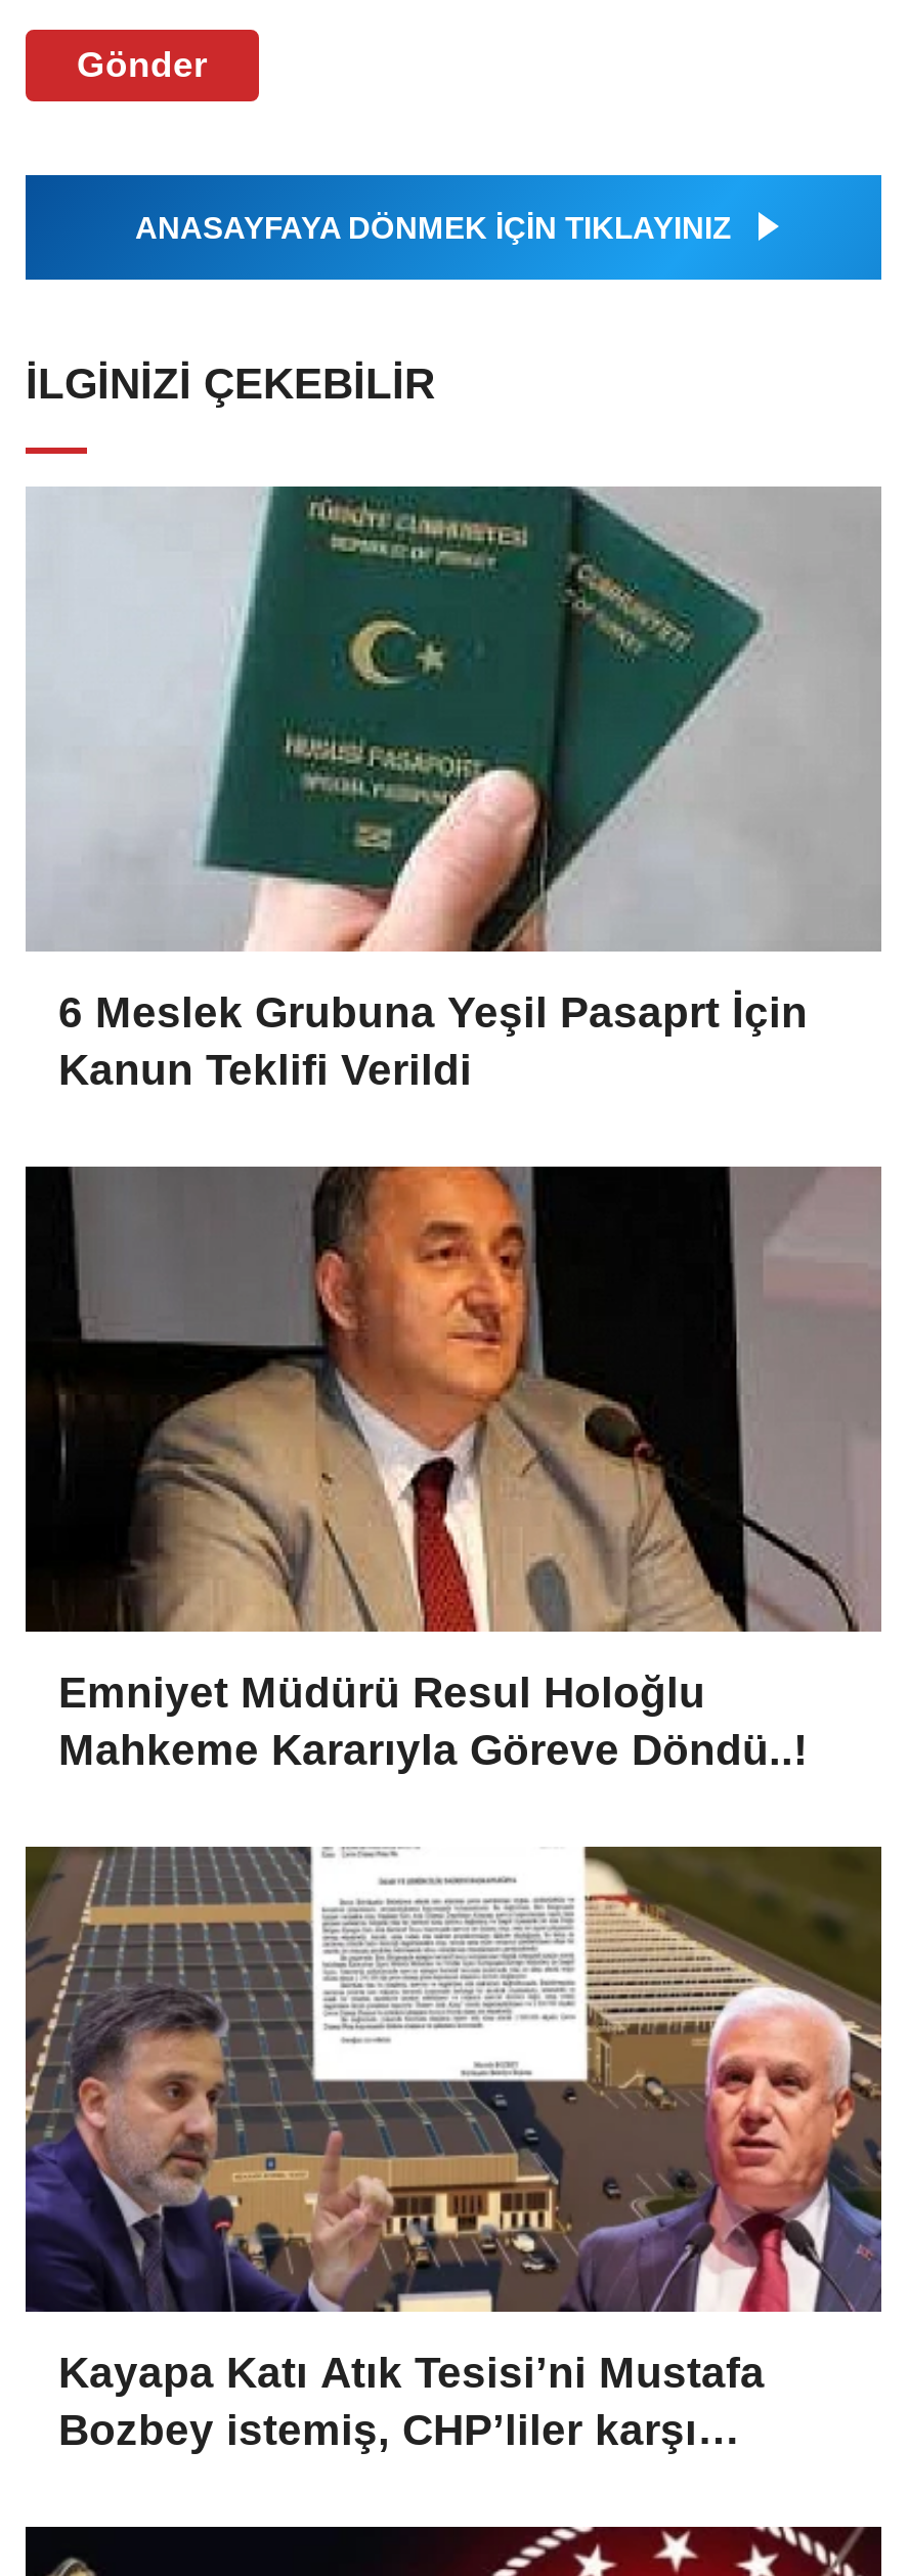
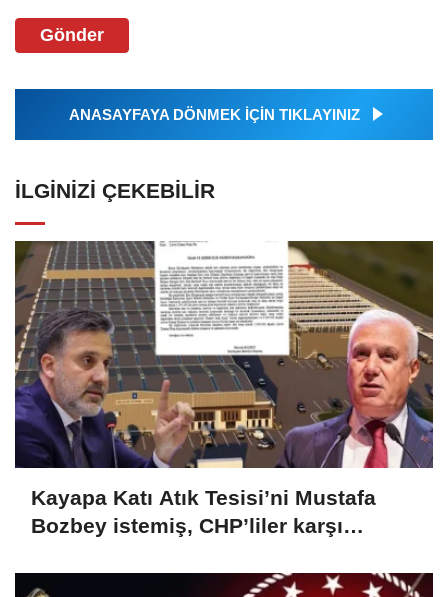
[26,484,879,1092] [image] | 6 Meslek Grubuna Yeşil Pasaprt İçin | Kanun Teklifi Verildi -> none
[26,1165,881,1772] [image] | Emniyet Müdürü Resul Holoğlu | Mahkeme Kararıyla Göreve Döndü..! -> none

